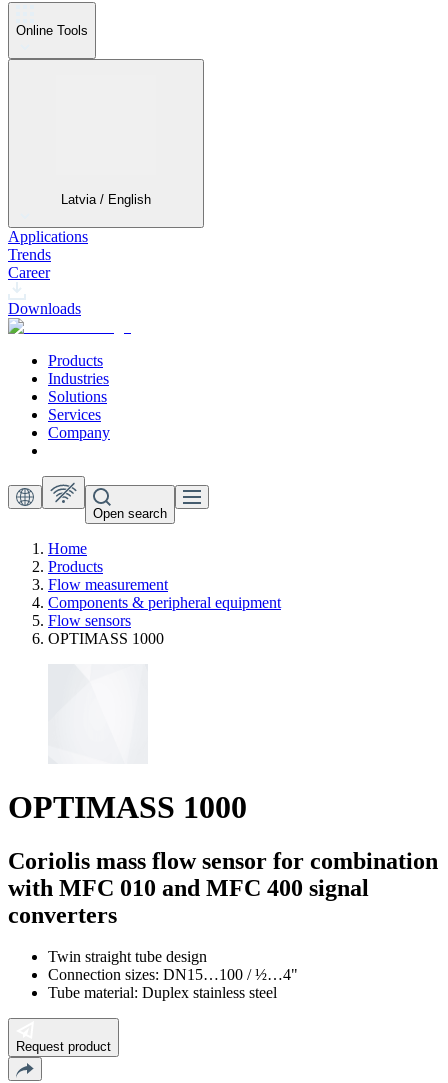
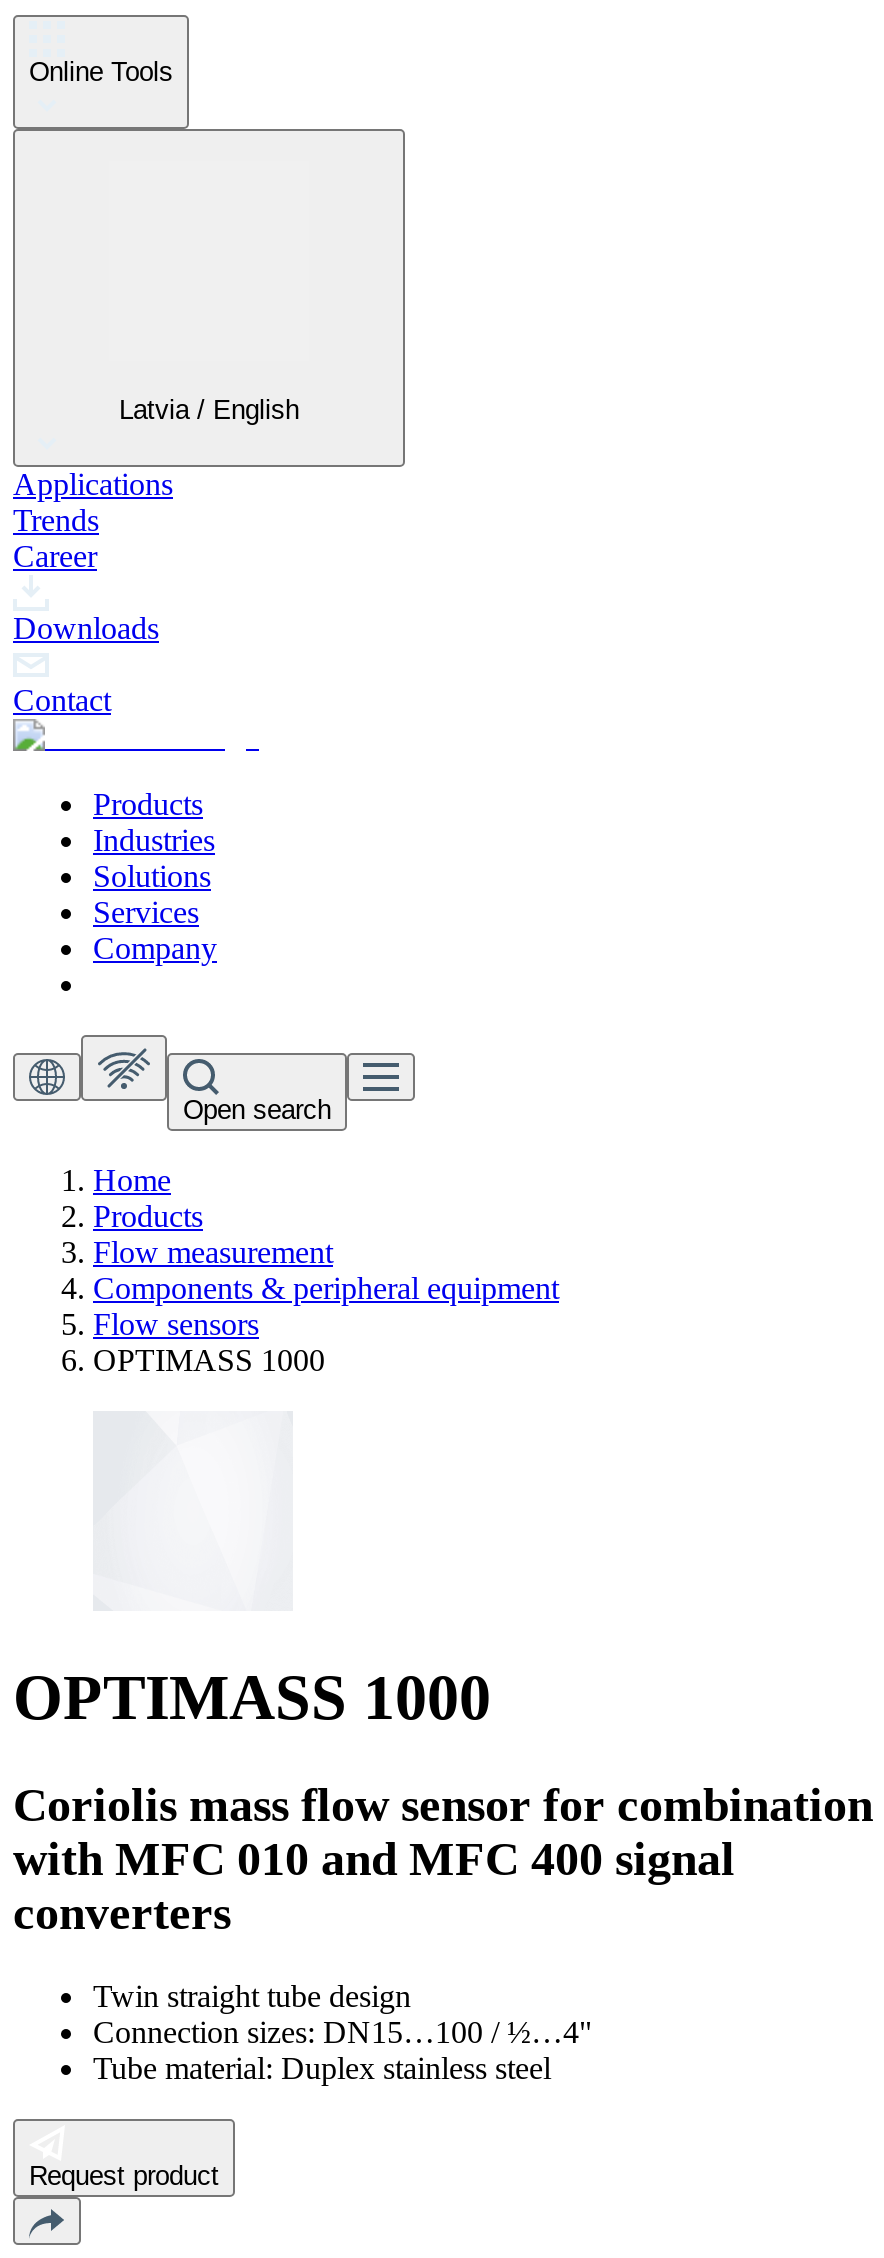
none -> [13,682,111,716] Contact

